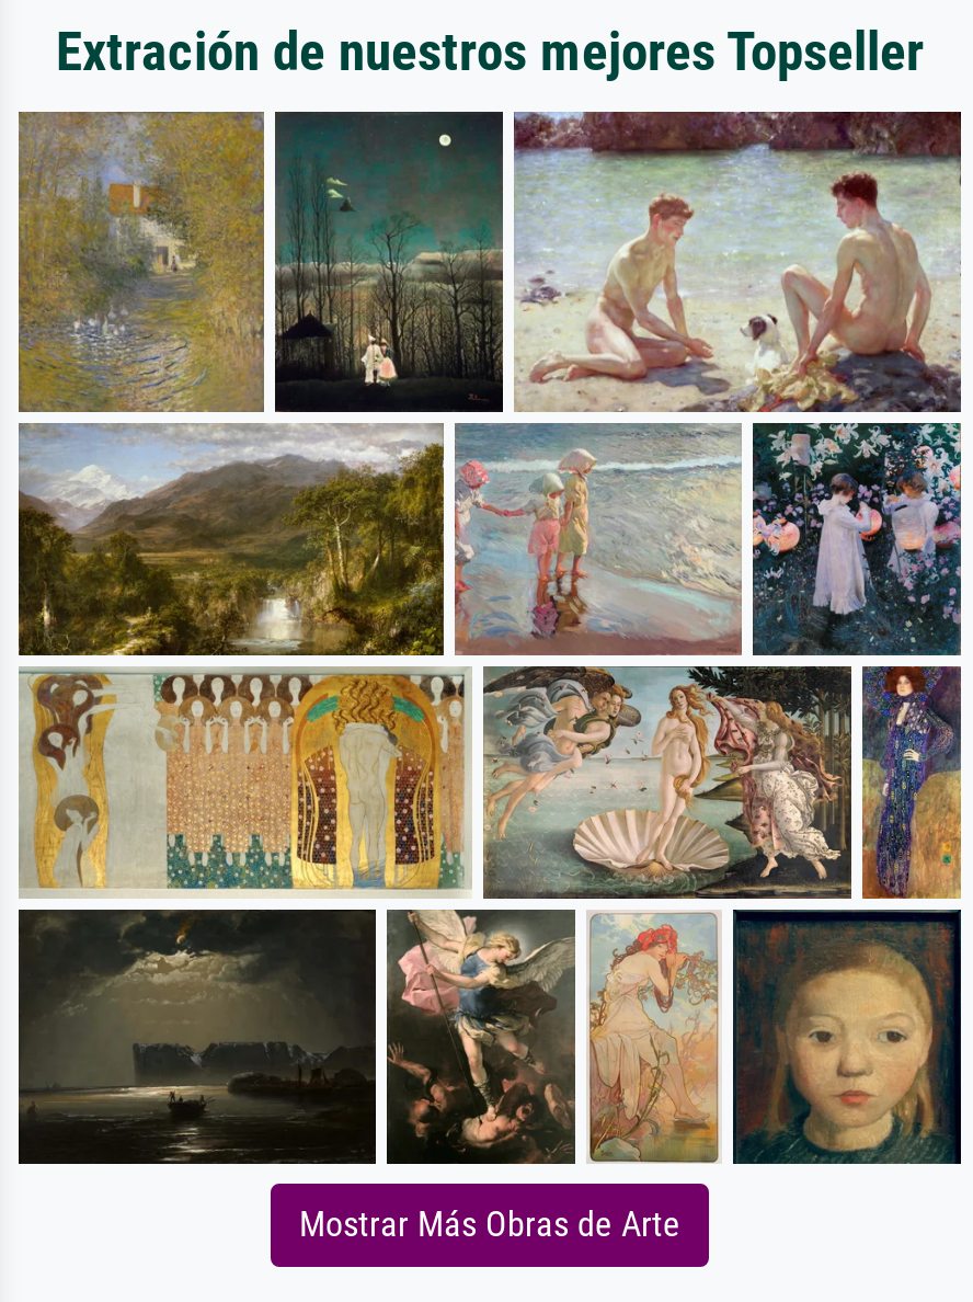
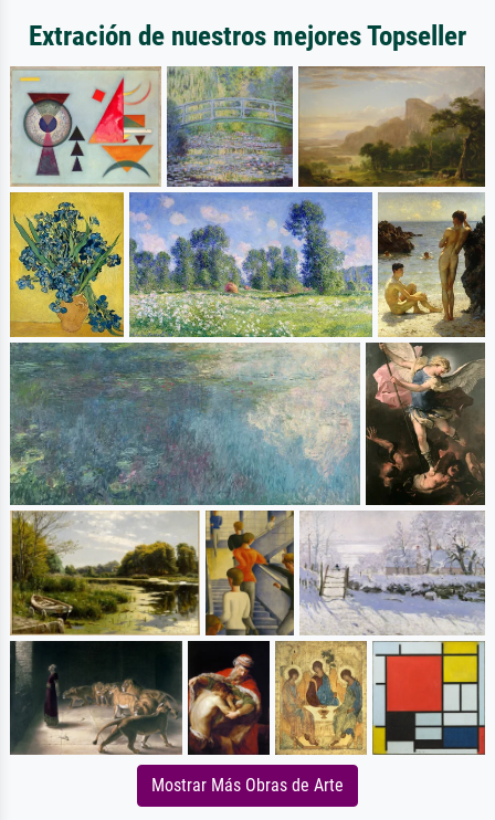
[16,108,963,1187] [image] -> [9,65,486,756] [image]

